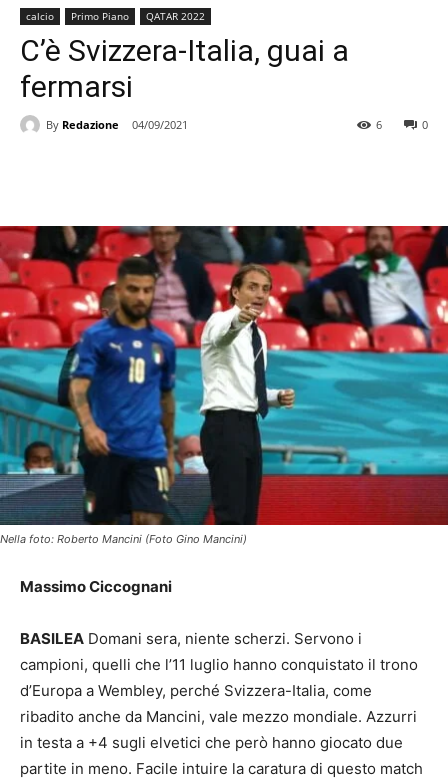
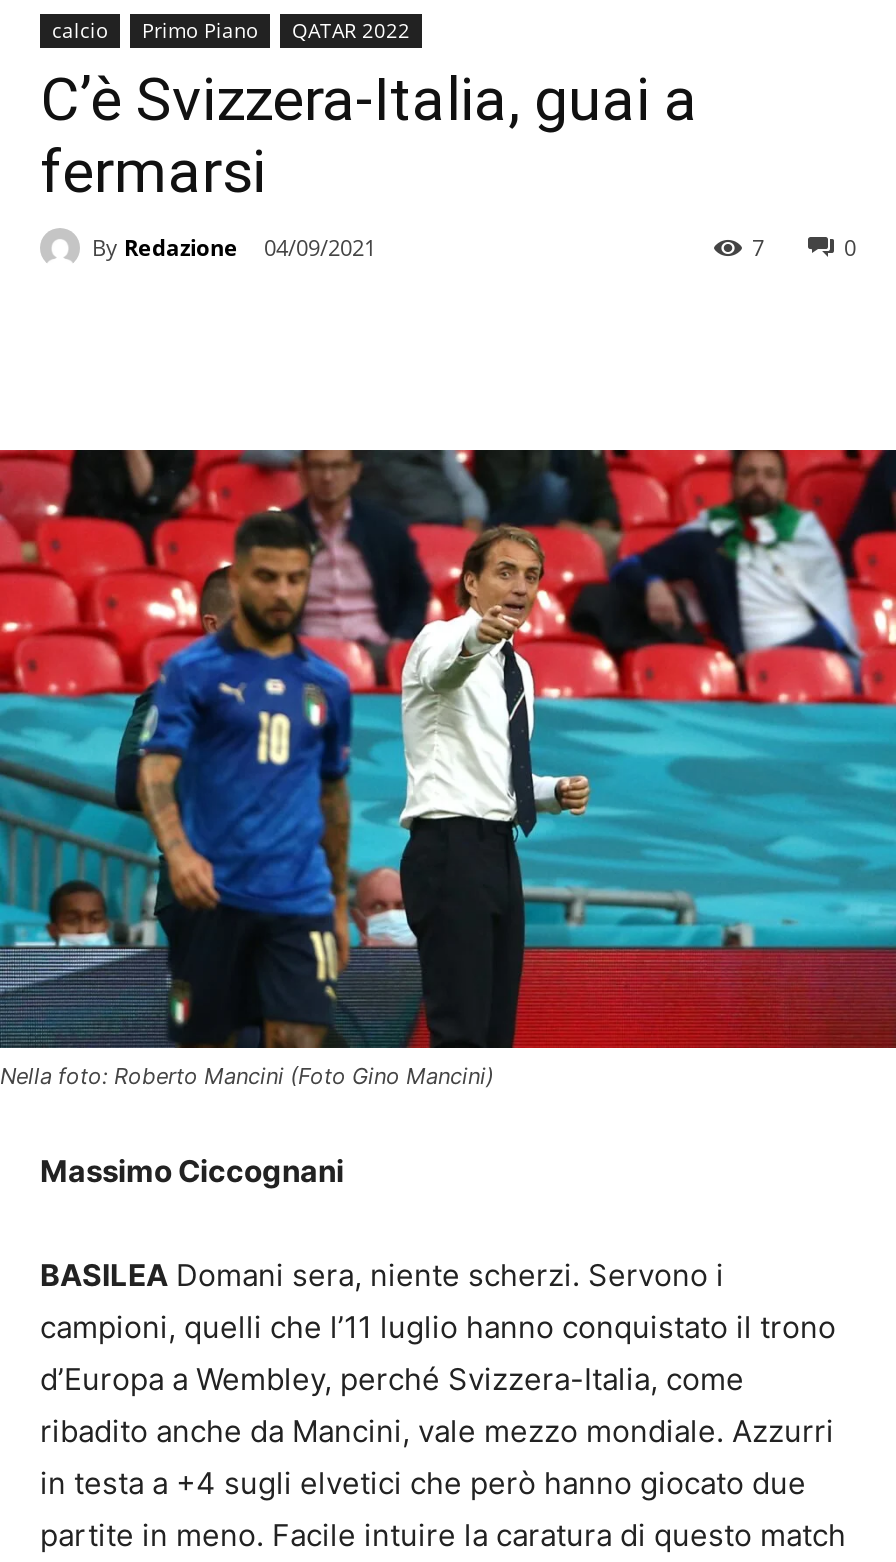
[376,117,382,132] 6 -> [752,232,764,262] 7

